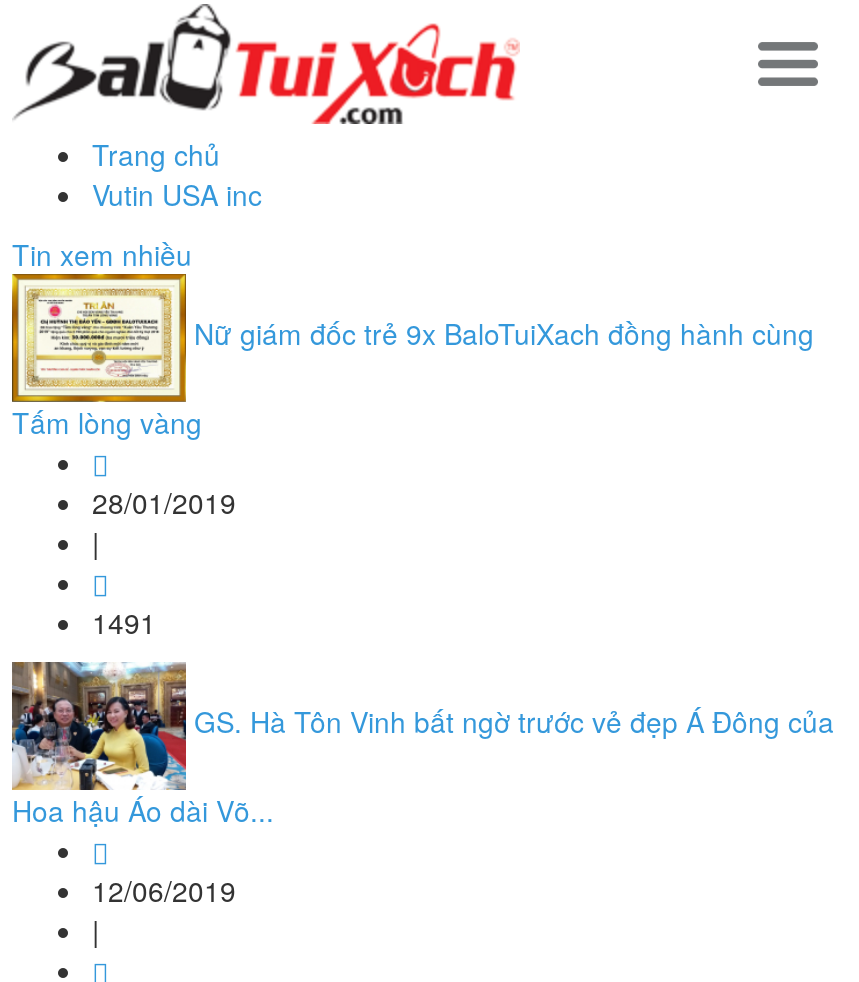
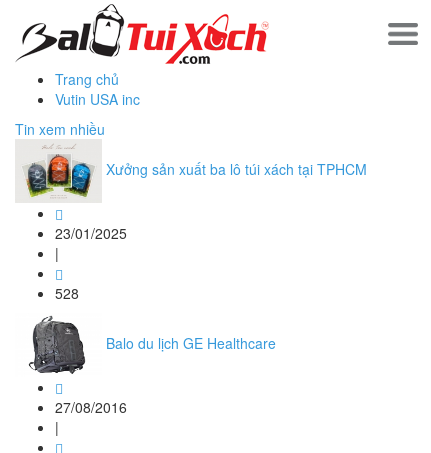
[10,280,814,522] [image] | Nữ giám đốc trẻ 9x BaloTuiXach đồng hành cùng | Tấm lòng vàng | 28/01/2019 -> [15,142,367,243] [image] | Xưởng sản xuất ba lô túi xách tại TPHCM | 23/01/2025
[10,602,834,910] [image] | 1491 | GS. Hà Tôn Vinh bất ngờ trước vẻ đẹp Á Đông của | Hoa hậu Áo dài Võ... | 12/06/2019 -> [15,283,276,417] [image] | 528 | Balo du lịch GE Healthcare | 27/08/2016

